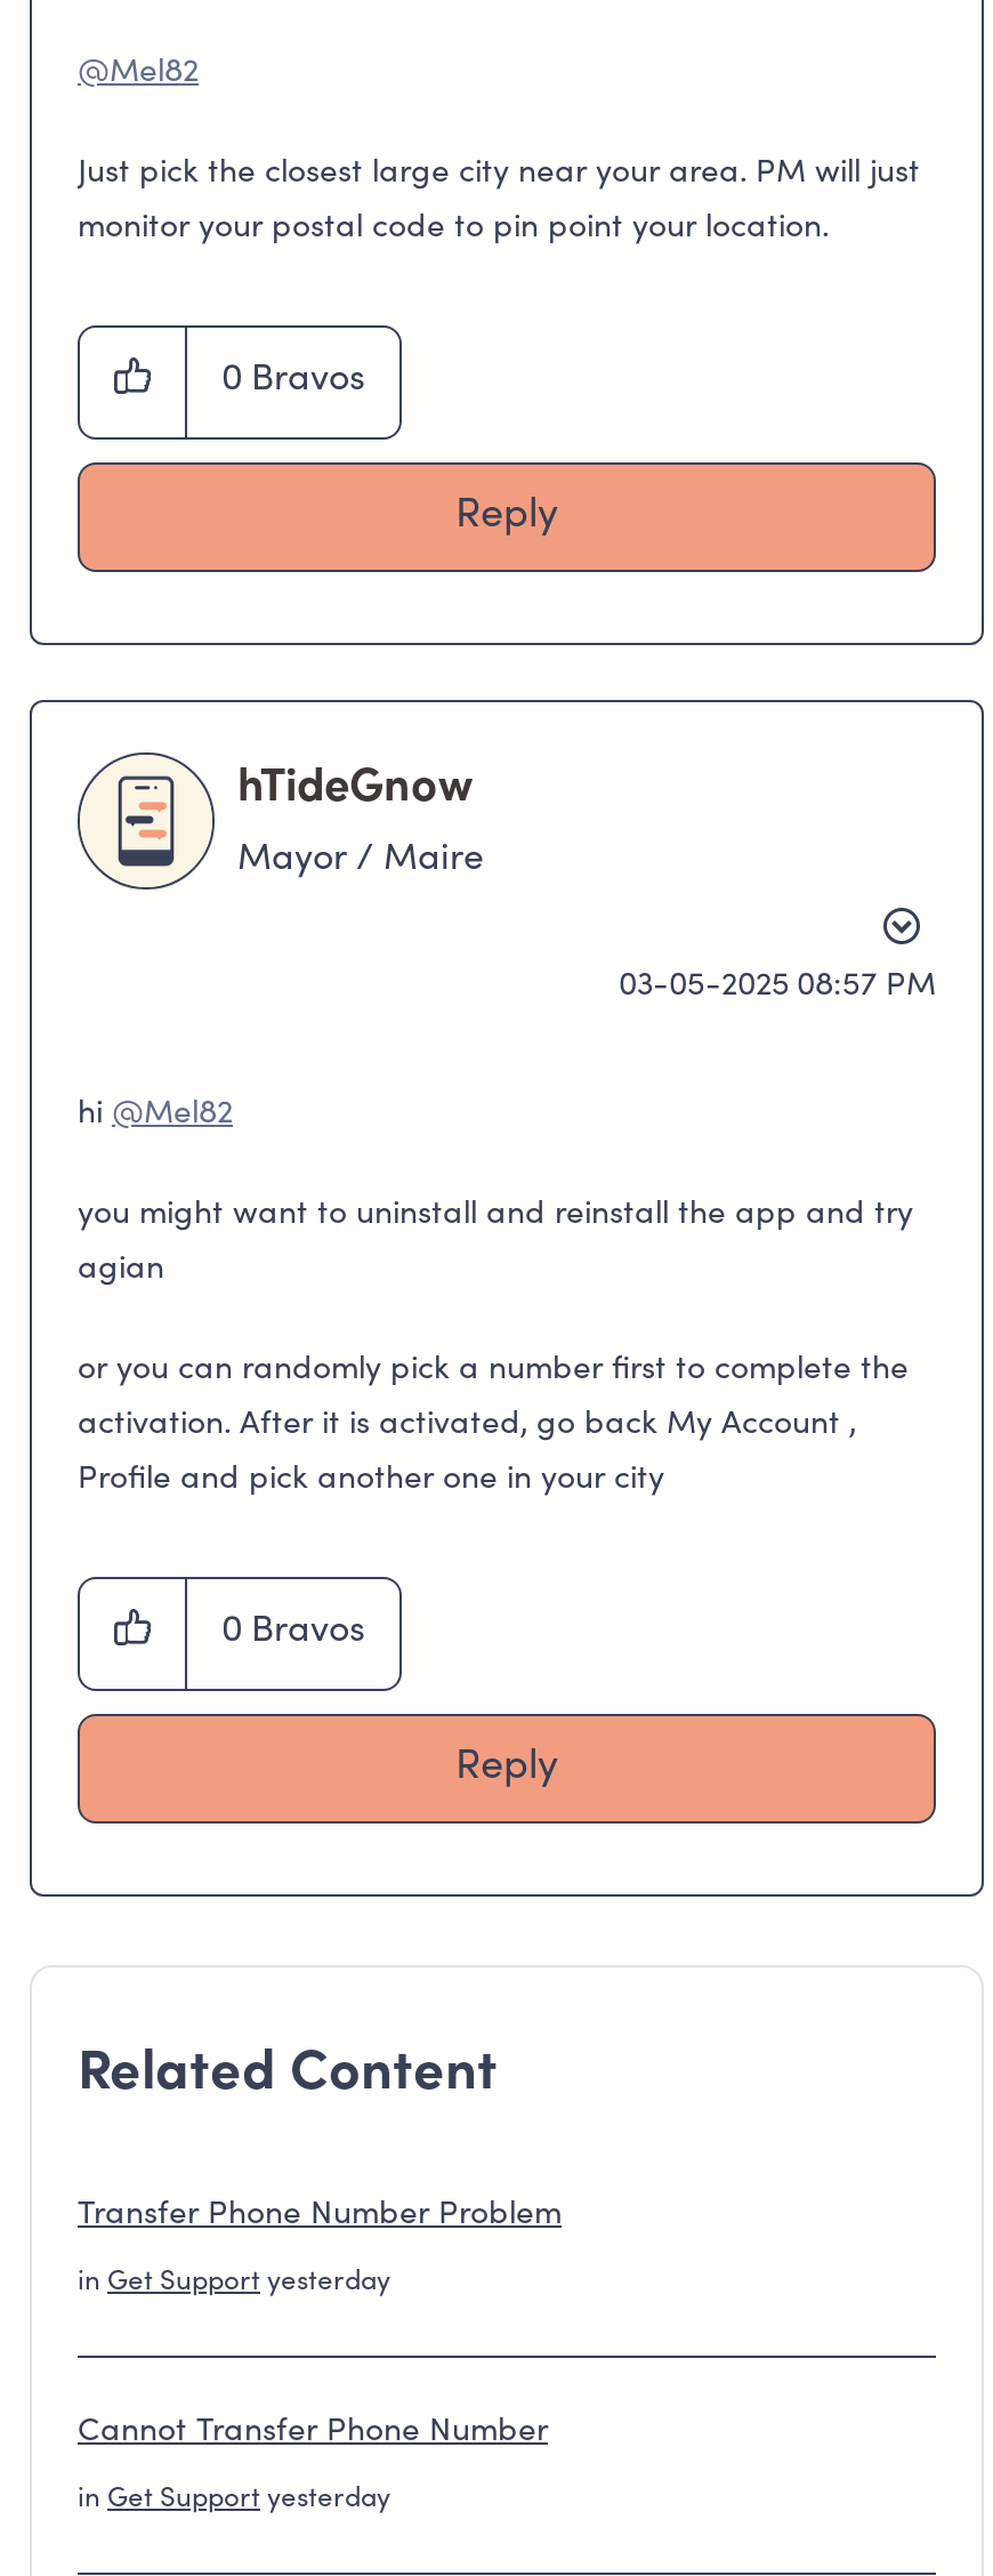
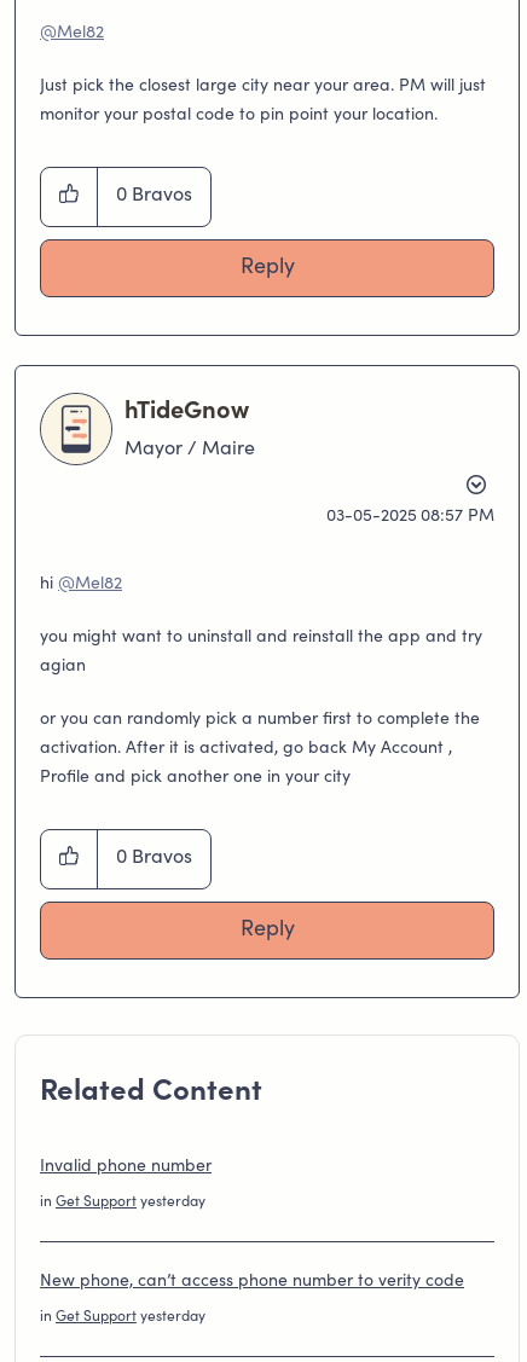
[78,2200,562,2232] Transfer Phone Number Problem -> [40,1159,212,1176] Invalid phone number
[78,2417,548,2449] Cannot Transfer Phone Number -> [40,1274,464,1291] New phone, can’t access phone number to verity code

